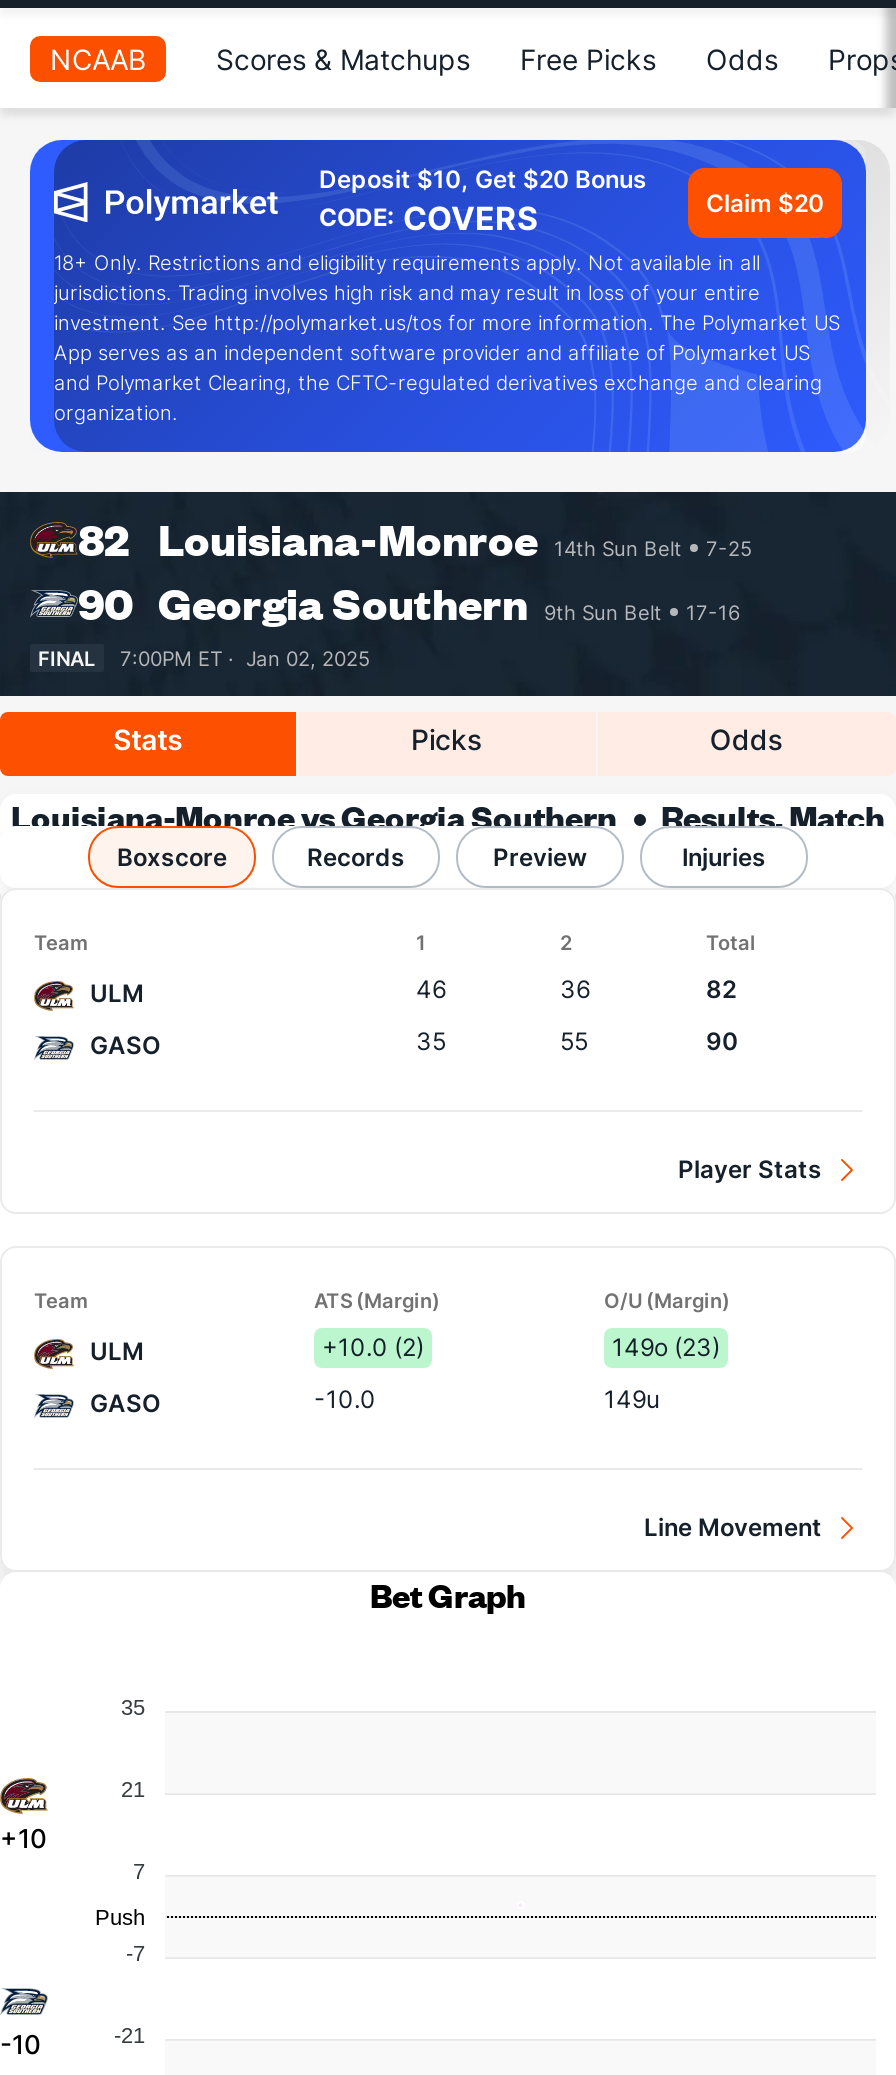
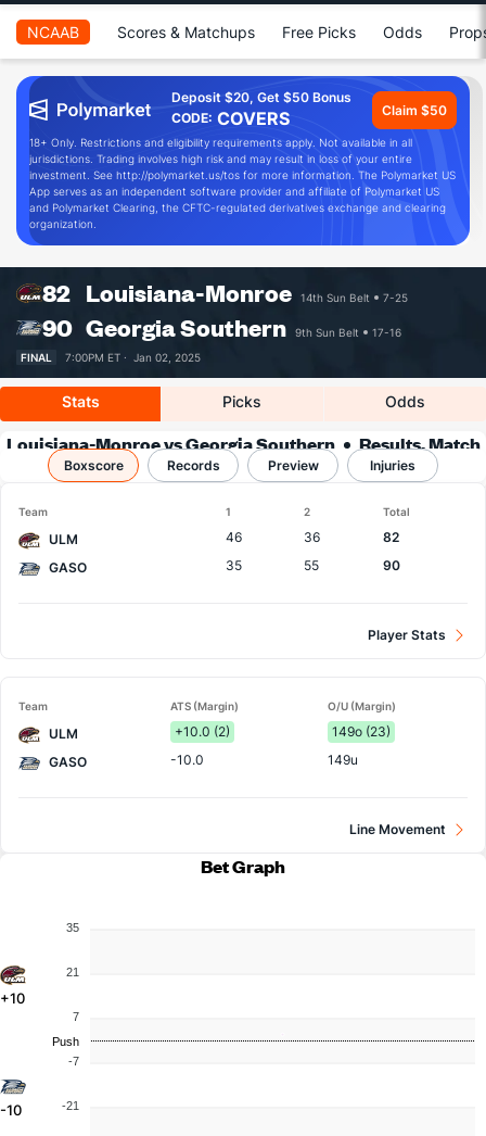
[319,164,647,194] Deposit $10, Get $20 Bonus -> [171,89,351,105] Deposit $20, Get $50 Bonus
[706,187,824,217] Claim $20 -> [382,102,447,118] Claim $50

